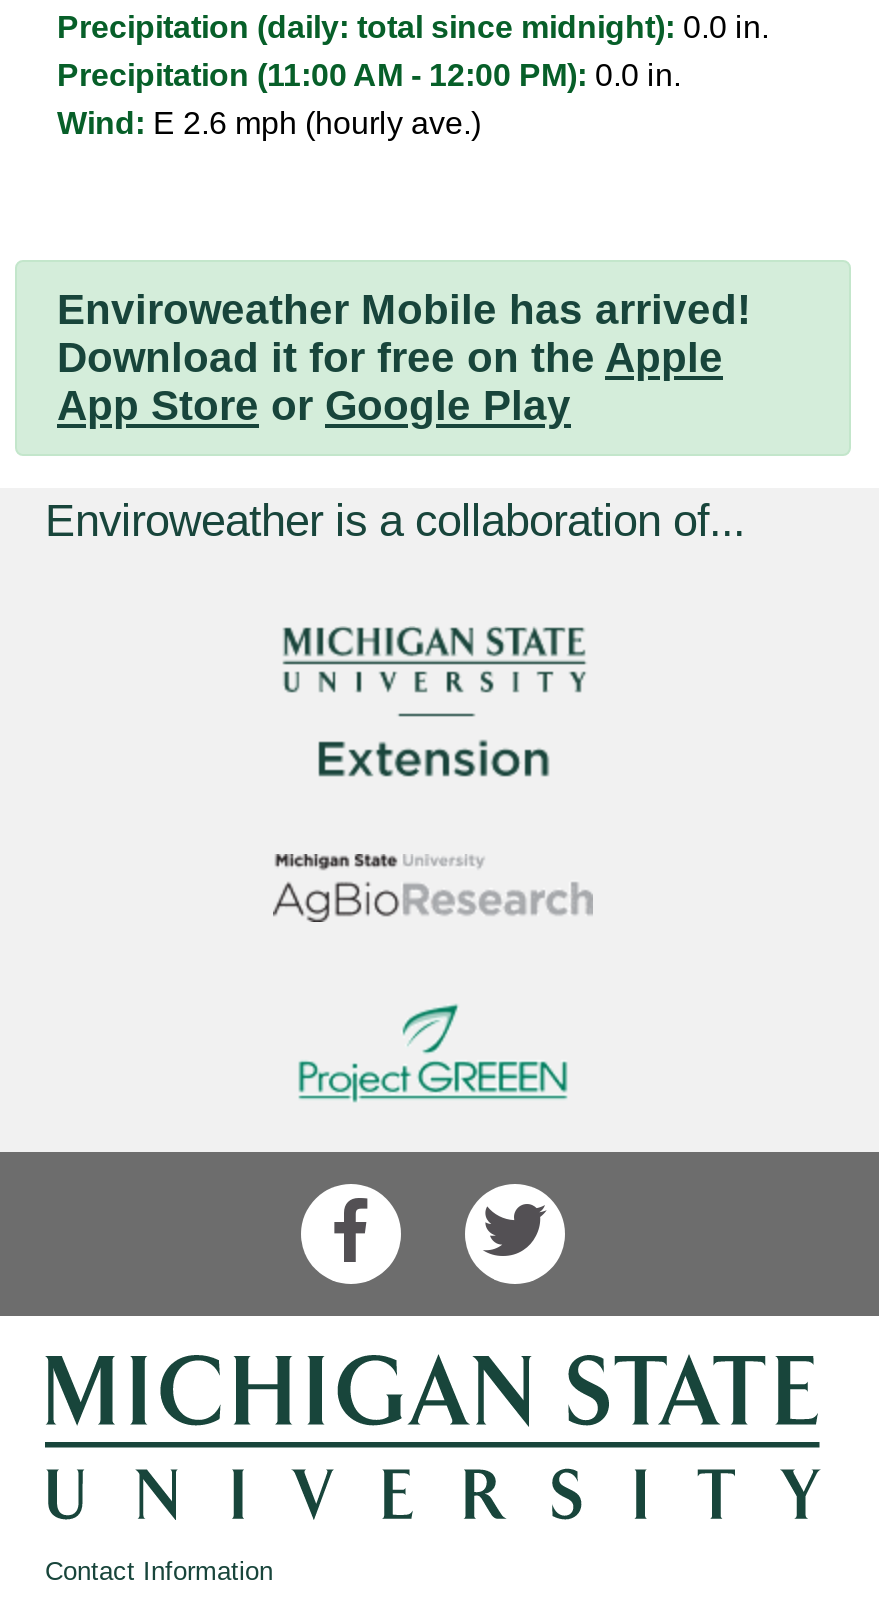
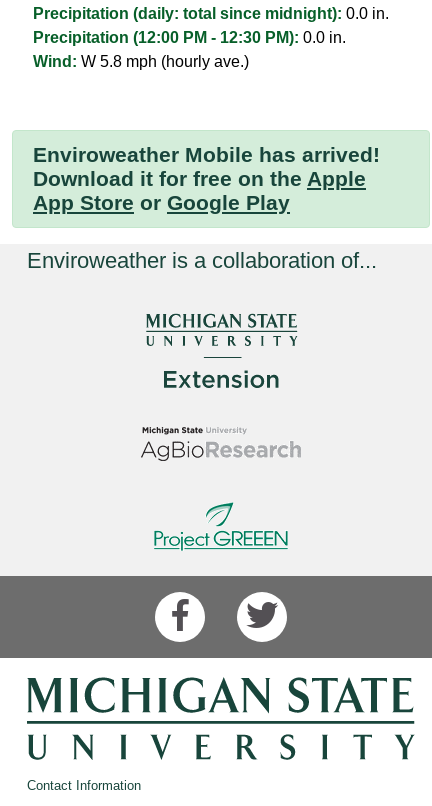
[57,58,681,92] Precipitation (11:00 AM - 12:00 PM): 0.0 in. -> [33,29,346,46] Precipitation (12:00 PM - 12:30 PM): 0.0 in.
[57,106,481,140] Wind: E 2.6 mph (hourly ave.) -> [33,53,249,70] Wind: W 5.8 mph (hourly ave.)

